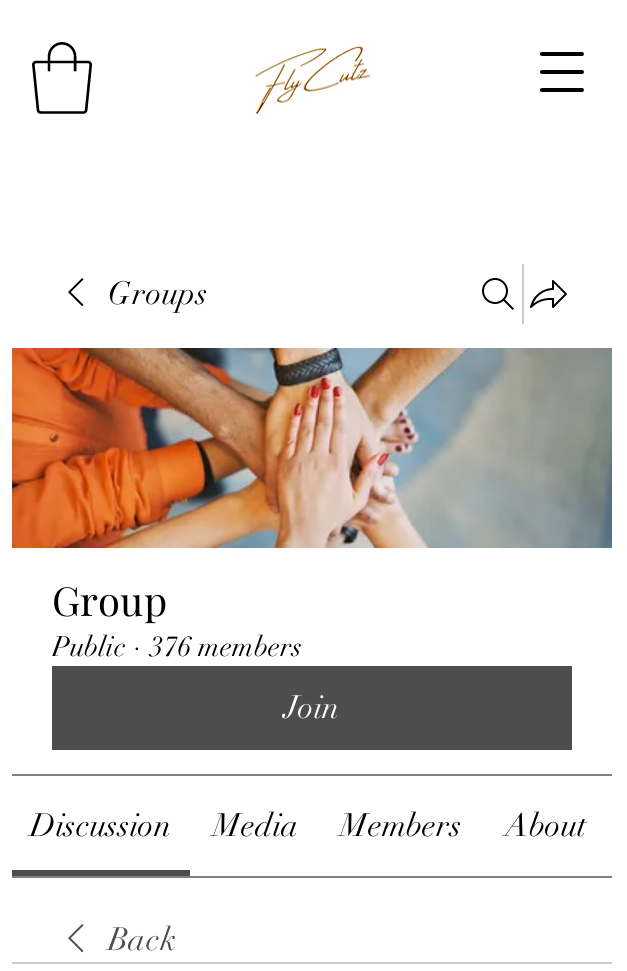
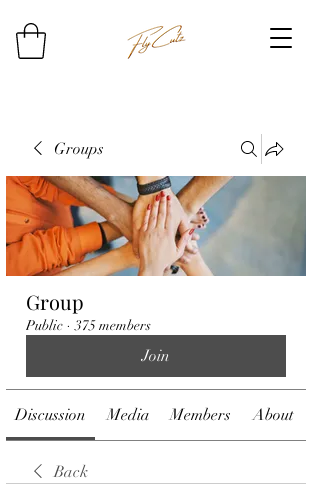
[52,629,302,663] Public · 376 members -> [26,317,151,334] Public · 375 members

